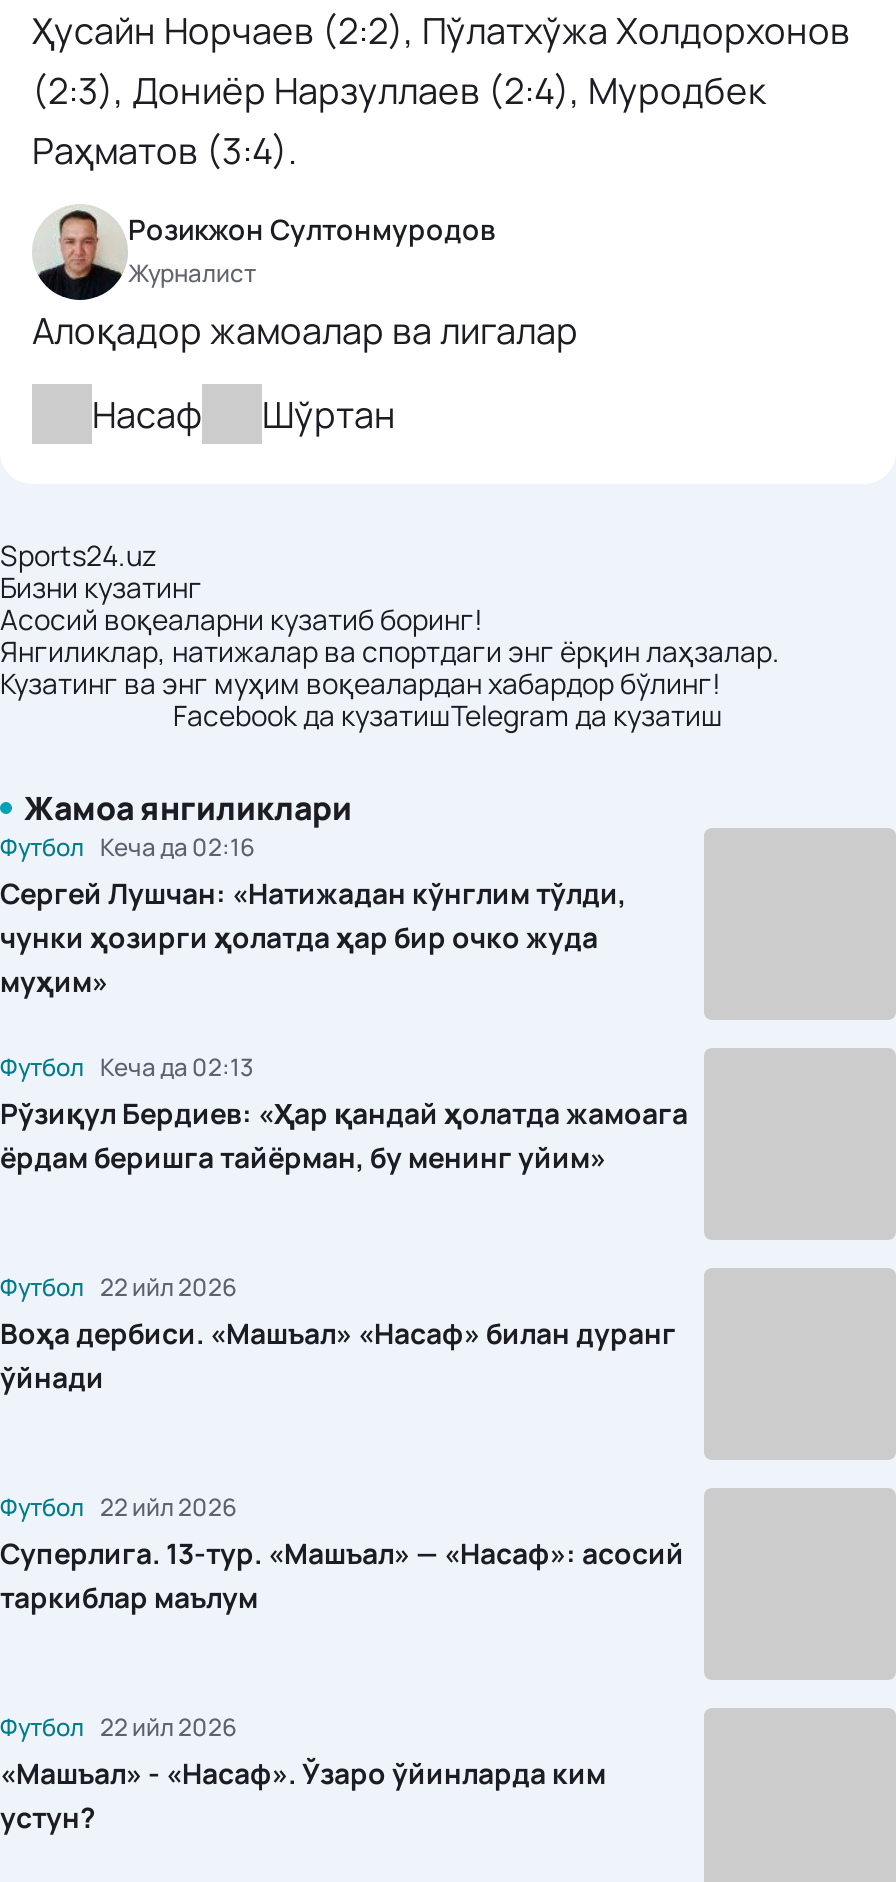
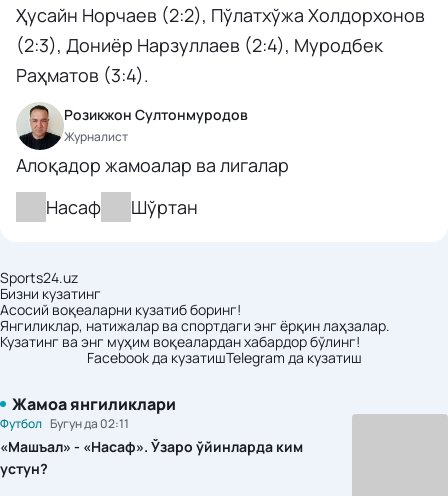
[0,830,688,1744] Футбол Кеча да 02:16 | Сергей Лушчан: «Натижадан кўнглим тўлди, | чунки ҳозирги ҳолатда ҳар бир очко жуда | муҳим» | Футбол Кеча да 02:13 | Рўзиқул Бердиев: «Ҳар қандай ҳолатда жамоага | ёрдам беришга тайёрман, бу менинг уйим» | Футбол 22 ийл 2026 | Воҳа дербиси. «Машъал» «Насаф» билан дуранг | ўйнади | Футбол 22 ийл 2026 | Суперлига. 13-тур. «Машъал» — «Насаф»: асосий | таркиблар маълум | Футбол 22 ийл 2026 -> [0,415,129,432] Футбол Бугун да 02:11

